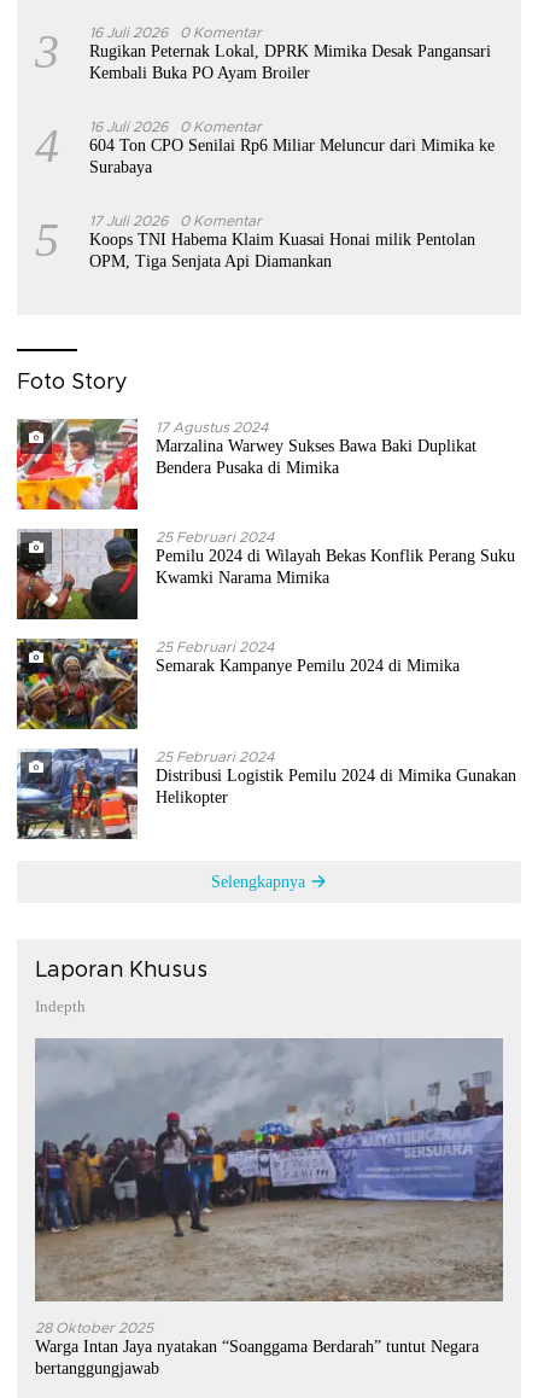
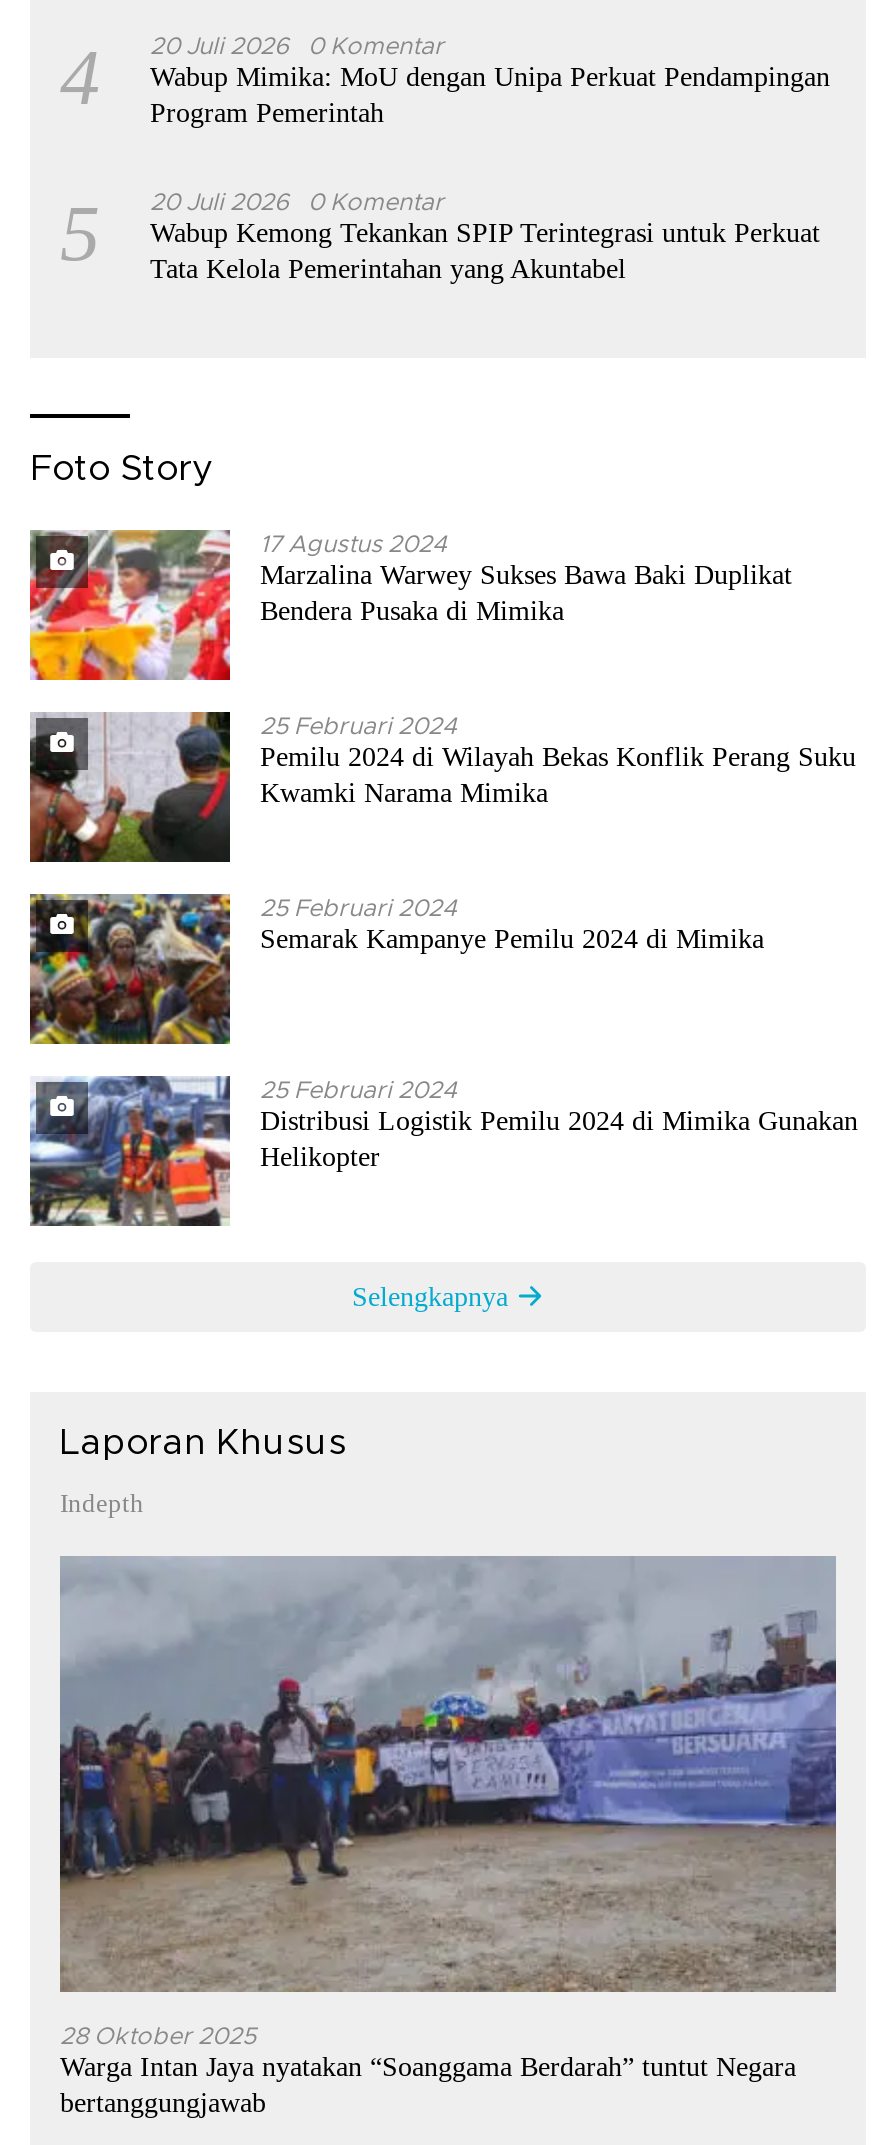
[35,24,168,78] 3 | 16 Juli 2026 -> [60,32,288,122] 4 | 20 Juli 2026
[89,42,491,82] Rugikan Peternak Lokal, DPRK Mimika Desak Pangansari | Kembali Buka PO Ayam Broiler -> [150,62,830,128] Wabup Mimika: MoU dengan Unipa Perkuat Pendampingan | Program Pemerintah
[35,118,168,173] 4 | 16 Juli 2026 -> [60,188,288,278] 5 | 20 Juli 2026
[35,136,495,270] 604 Ton CPO Senilai Rp6 Miliar Meluncur dari Mimika ke | Surabaya | 5 | 17 Juli 2026 | 0 Komentar | Koops TNI Habema Klaim Kuasai Honai milik Pentolan | OPM, Tiga Senjata Api Diamankan -> [150,218,820,284] Wabup Kemong Tekankan SPIP Terintegrasi untuk Perkuat | Tata Kelola Pemerintahan yang Akuntabel

